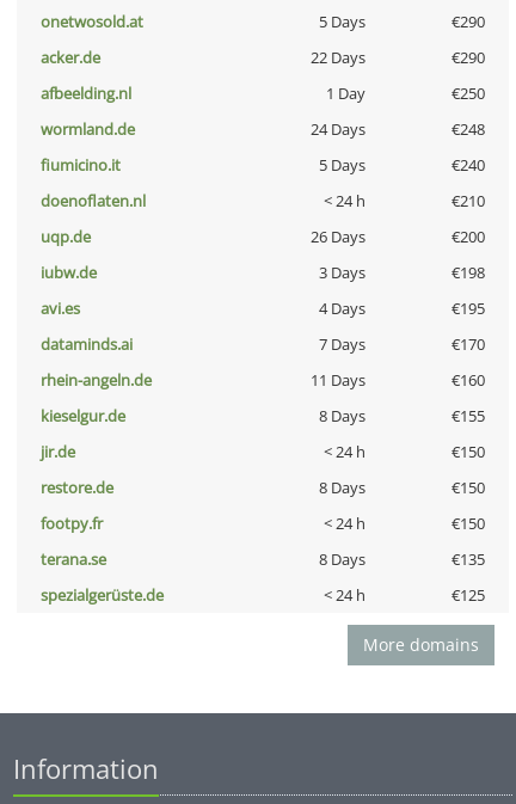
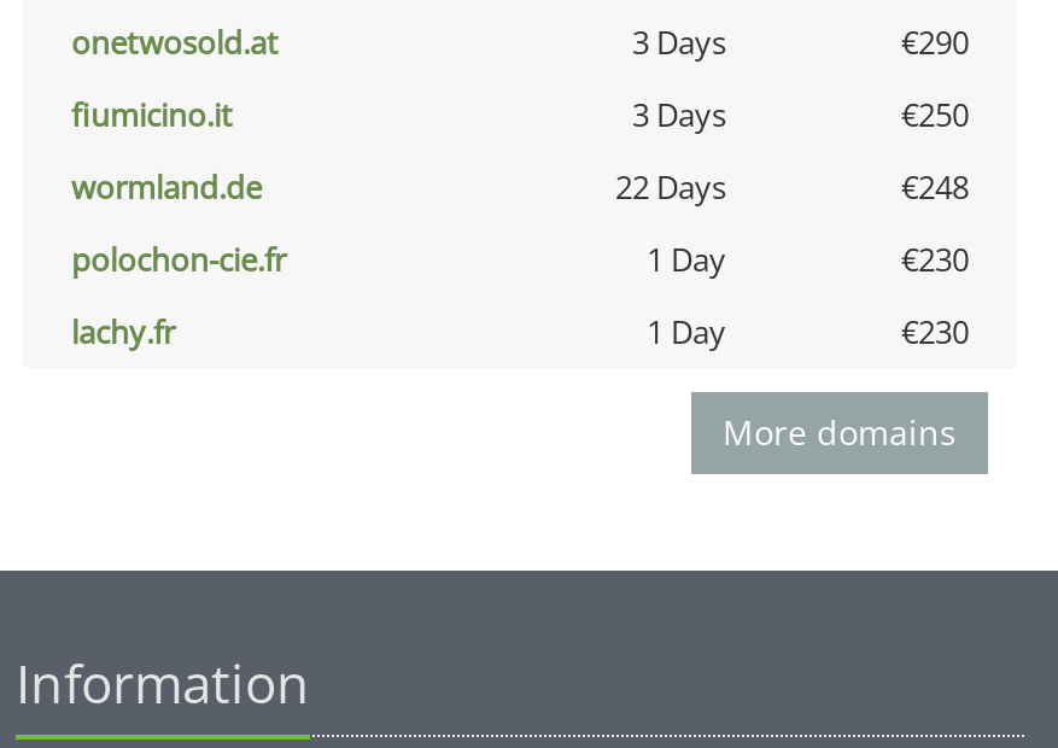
[318,11,365,32] 5 Days -> [632,21,726,64] 3 Days
[41,47,485,104] acker.de | 22 Days | €290 | afbeelding.nl | 1 Day -> [71,93,726,136] fiumicino.it | 3 Days
[310,118,365,140] 24 Days -> [615,165,726,209] 22 Days
[41,154,485,606] fiumicino.it | 5 Days | €240 | doenoflaten.nl | < 24 h | €210 | uqp.de | 26 Days | €200 | iubw.de | 3 Days | €198 | avi.es | 4 Days | €195 | dataminds.ai | 7 Days | €170 | rhein-angeln.de | 11 Days | €160 | kieselgur.de | 8 Days | €155 | jir.de | < 24 h | €150 | restore.de | 8 Days | €150 | footpy.fr | < 24 h | €150 | terana.se | 8 Days | €135 | spezialgerüste.de | < 24 h | €125 -> [71,238,969,353] polochon-cie.fr | 1 Day | €230 | lachy.fr | 1 Day | €230

